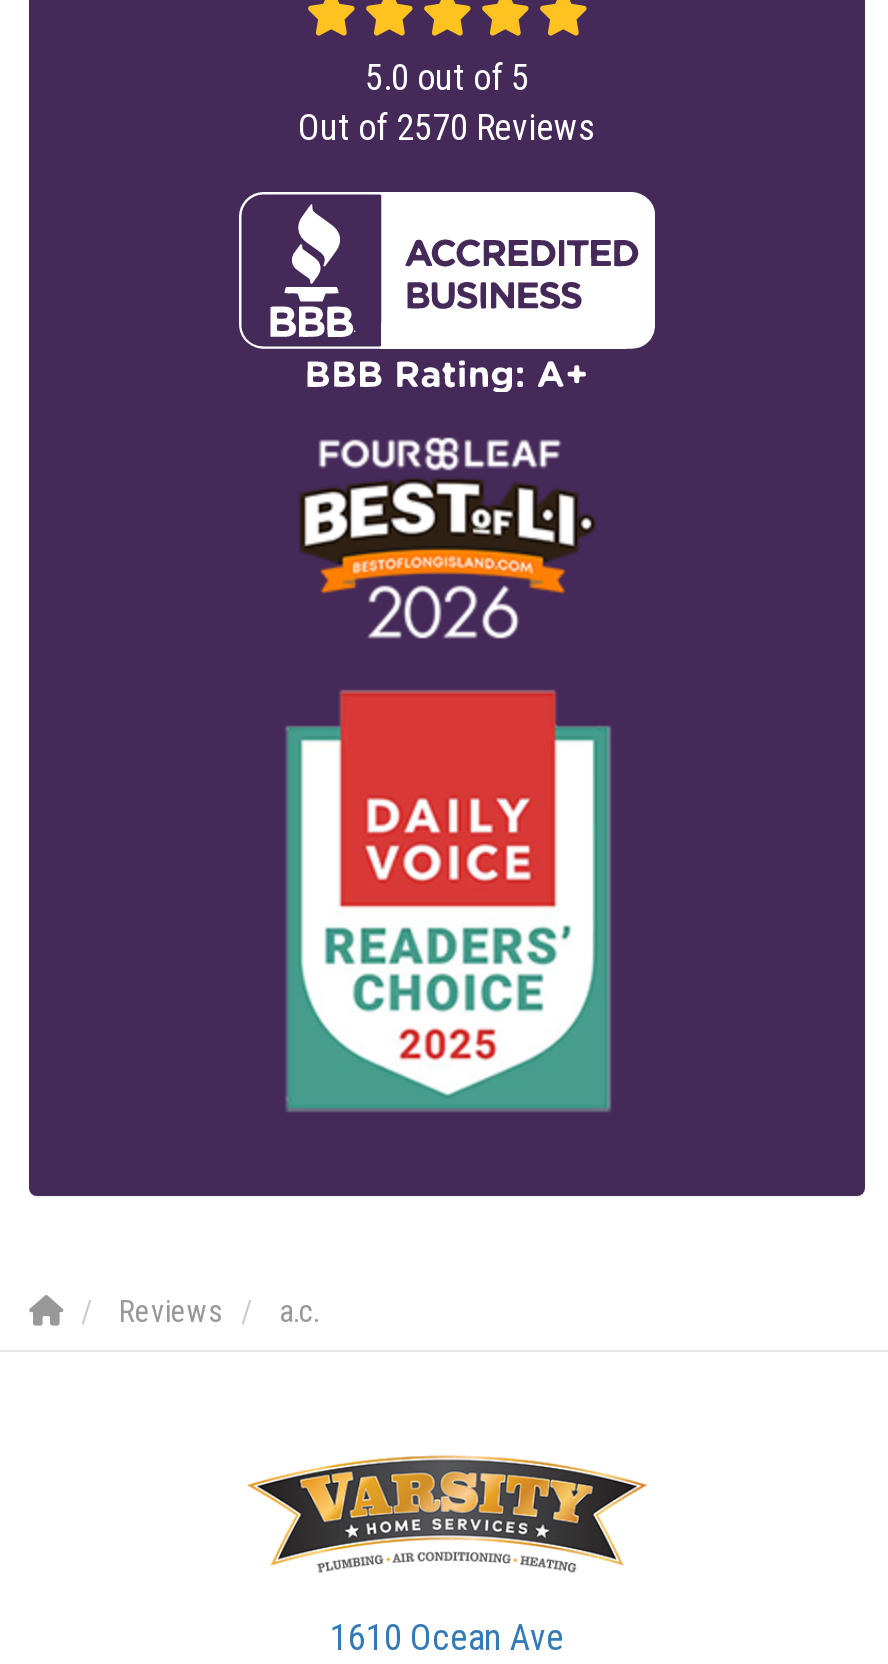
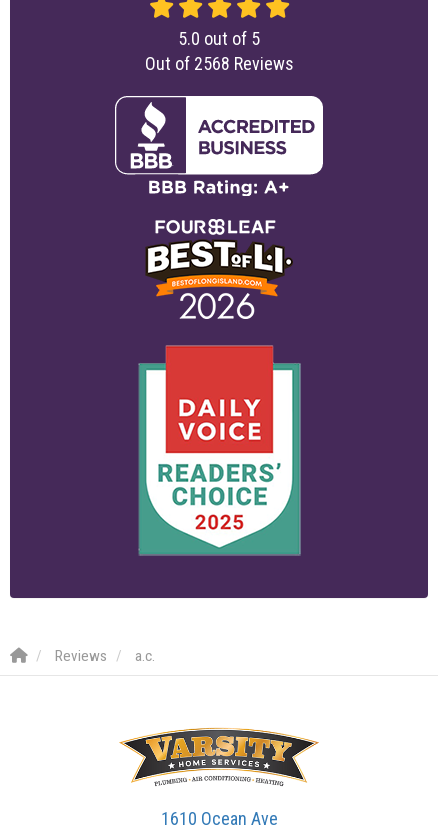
[298,106,596,148] Out of 2570 Reviews -> [144,53,293,74] Out of 2568 Reviews

